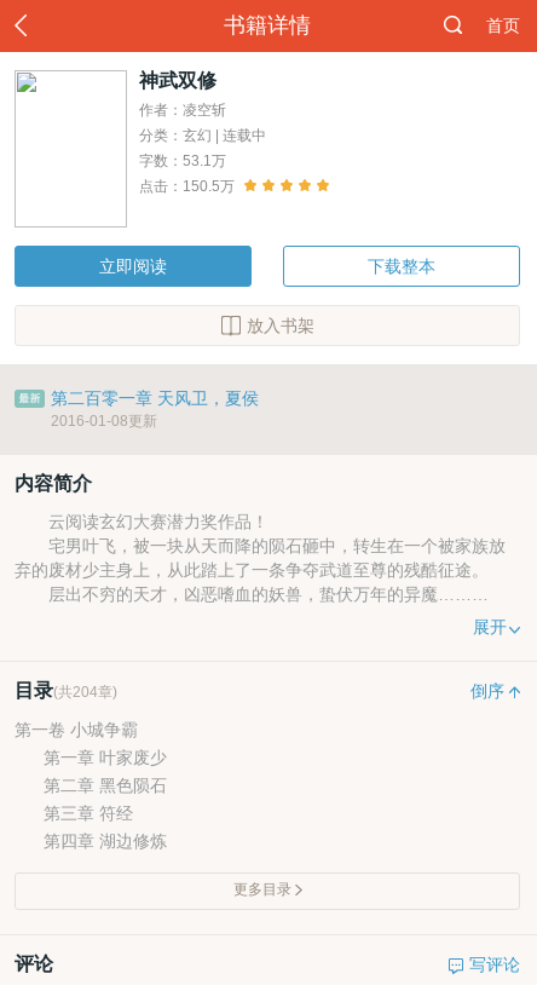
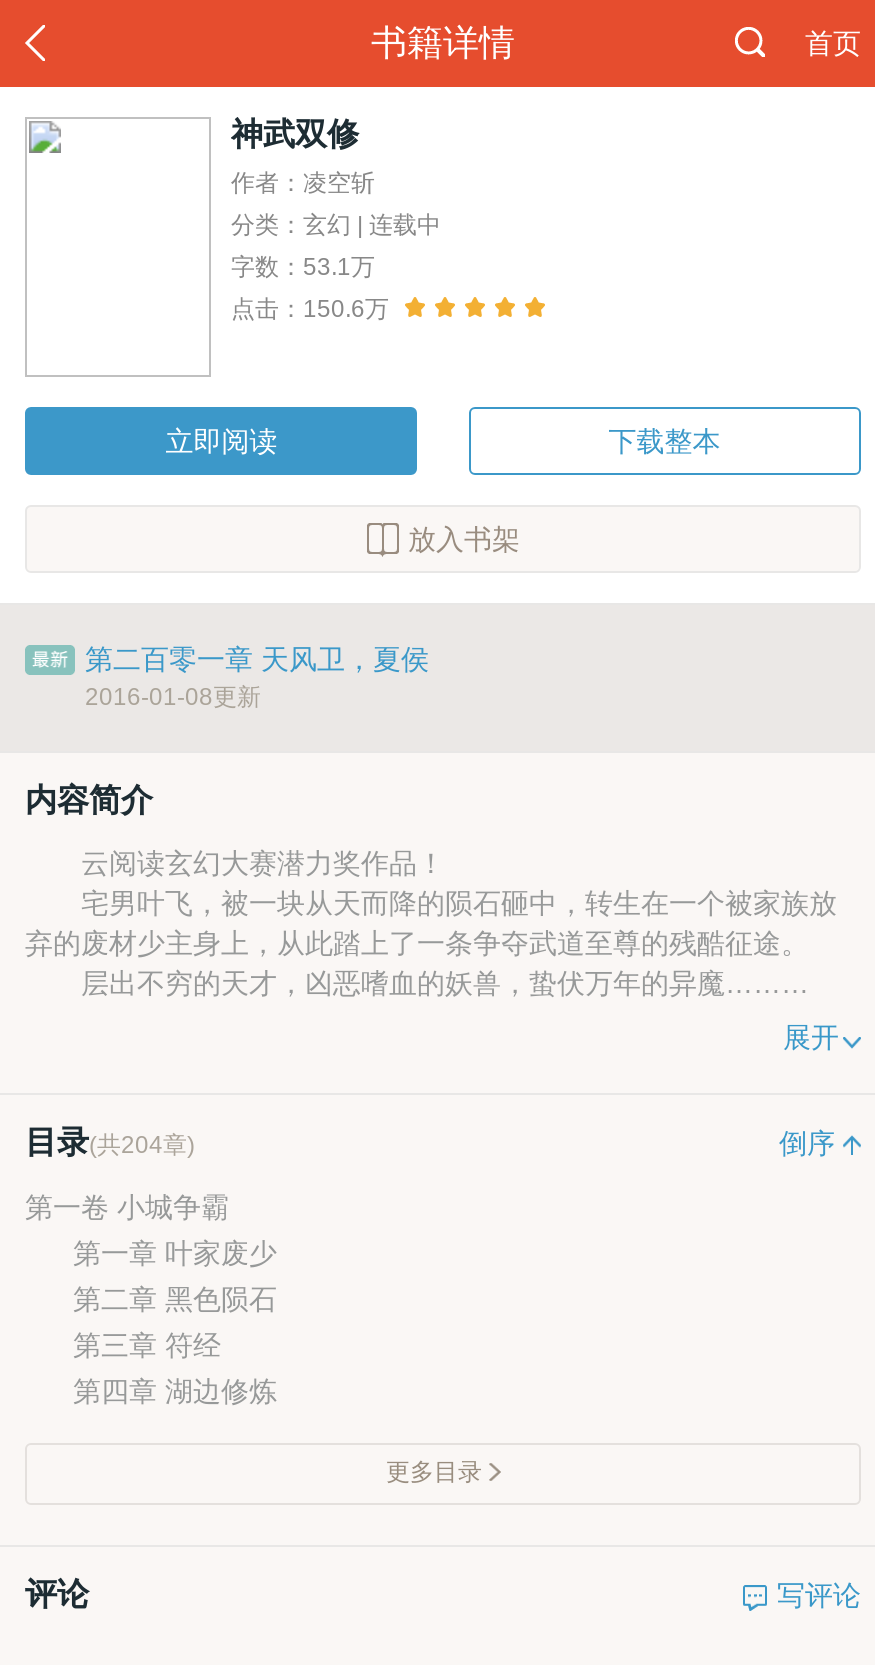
[139,178,238,195] 点击：150.5万 -> [231,295,395,323] 点击：150.6万

